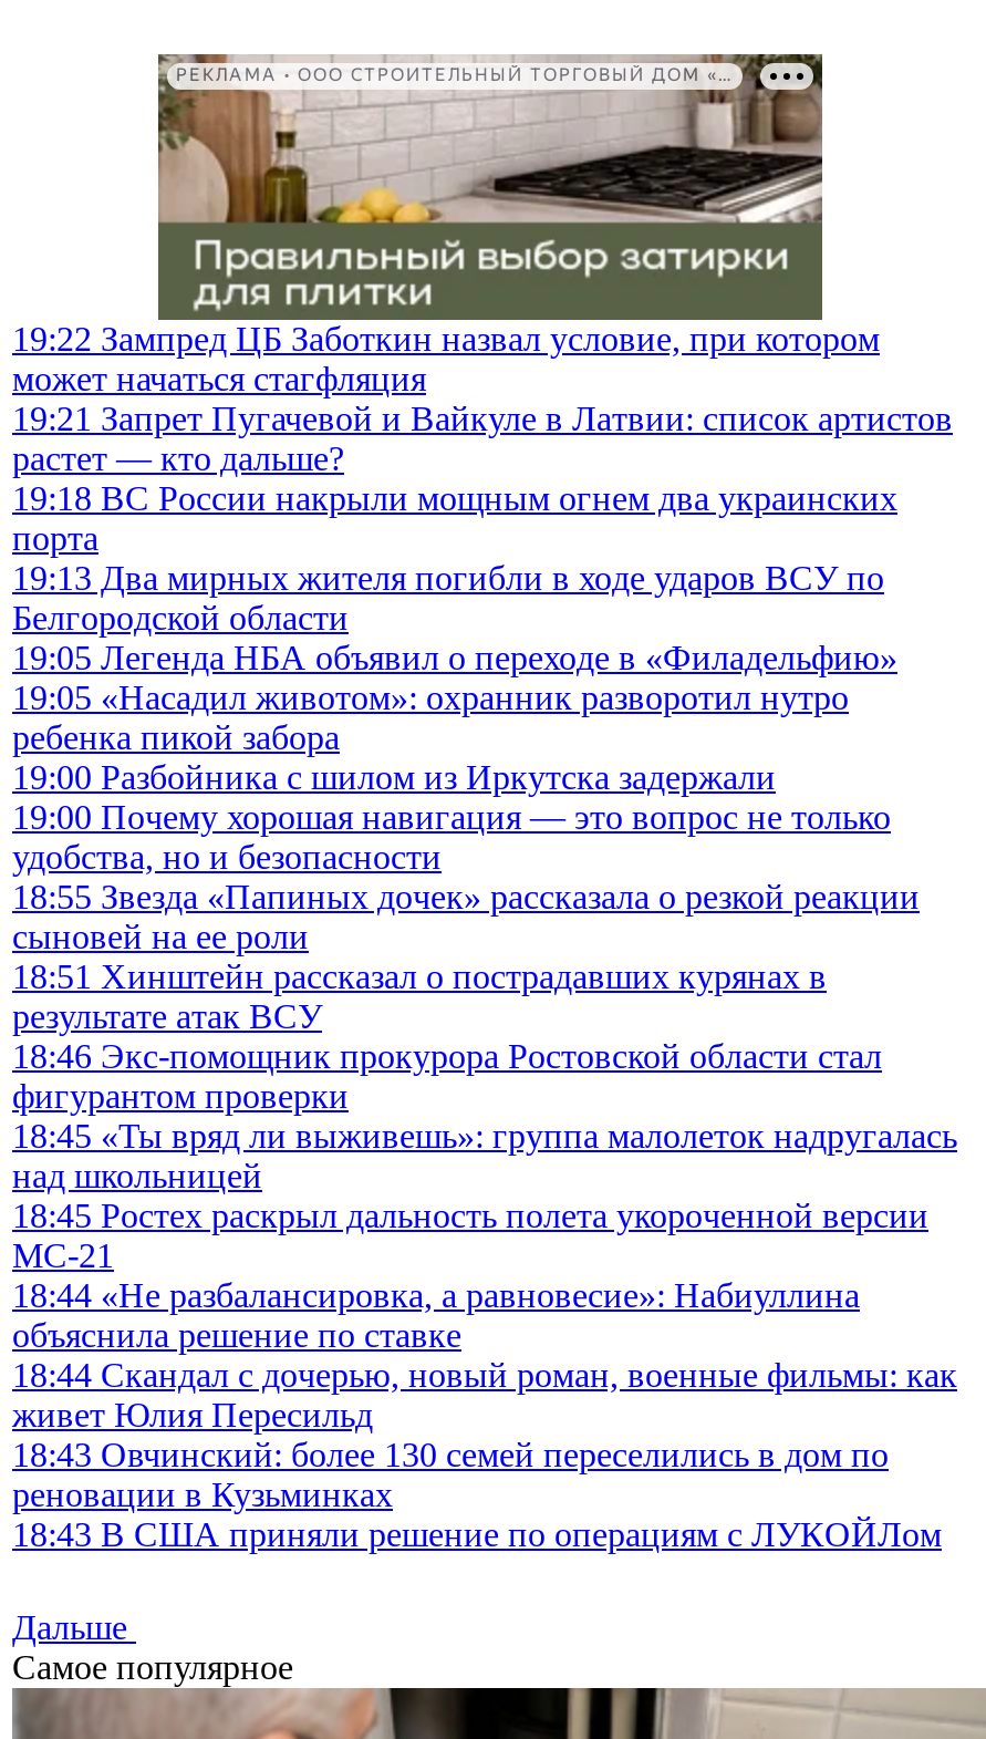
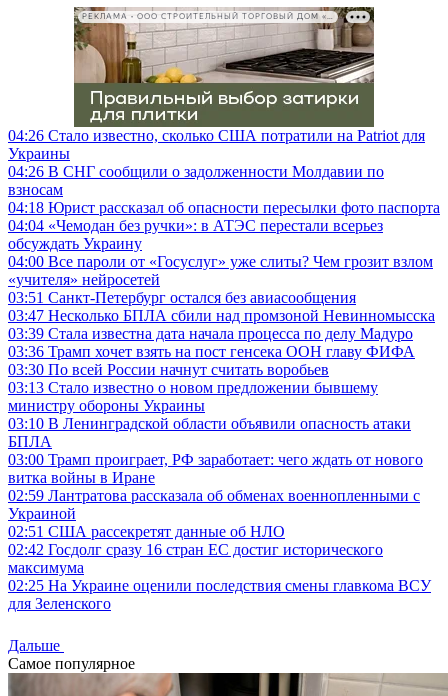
[12,319,957,1552] 19:22 Зампред ЦБ Заботкин назвал условие, при котором | может начаться стагфляция | 19:21 Запрет Пугачевой и Вайкуле в Латвии: список артистов | растет — кто дальше? | 19:18 ВС России накрыли мощным огнем два украинских | порта | 19:13 Два мирных жителя погибли в ходе ударов ВСУ по | Белгородской области | 19:05 Легенда НБА объявил о переходе в «Филадельфию» | 19:05 «Насадил животом»: охранник разворотил нутро | ребенка пикой забора | 19:00 Разбойника с шилом из Иркутска задержали | 19:00 Почему хорошая навигация — это вопрос не только | удобства, но и безопасности | 18:55 Звезда «Папиных дочек» рассказала о резкой реакции | сыновей на ее роли | 18:51 Хинштейн рассказал о пострадавших курянах в | результате атак ВСУ | 18:46 Экс-помощник прокурора Ростовской области стал | фигурантом проверки | 18:45 «Ты вряд ли выживешь»: группа малолеток надругалась | над школьницей | 18:45 Ростех раскрыл дальность полета укороченной версии | МС-21 | 18:44 «Не разбалансировка, а равновесие»: Набиуллина | объяснила решение по ставке | 18:44 Скандал с дочерью, новый роман, военные фильмы: как | живет Юлия Пересильд | 18:43 Овчинский: более 130 семей переселились в дом по | реновации в Кузьминках | 18:43 В США приняли решение по операциям с ЛУКОЙЛом -> [8,127,440,612] 04:26 Стало известно, сколько США потратили на Patriot для | Украины | 04:26 В СНГ сообщили о задолженности Молдавии по | взносам | 04:18 Юрист рассказал об опасности пересылки фото паспорта | 04:04 «Чемодан без ручки»: в АТЭС перестали всерьез | обсуждать Украину | 04:00 Все пароли от «Госуслуг» уже слиты? Чем грозит взлом | «учителя» нейросетей | 03:51 Санкт-Петербург остался без авиасообщения | 03:47 Несколько БПЛА сбили над промзоной Невинномысска | 03:39 Стала известна дата начала процесса по делу Мадуро | 03:36 Трамп хочет взять на пост генсека ООН главу ФИФА | 03:30 По всей России начнут считать воробьев | 03:13 Стало известно о новом предложении бывшему | министру обороны Украины | 03:10 В Ленинградской области объявили опасность атаки | БПЛА | 03:00 Трамп проиграет, РФ заработает: чего ждать от нового | витка войны в Иране | 02:59 Лантратова рассказала об обменах военнопленными с | Украиной | 02:51 США рассекретят данные об НЛО | 02:42 Госдолг сразу 16 стран ЕС достиг исторического | максимума | 02:25 На Украине оценили последствия смены главкома ВСУ | для Зеленского

